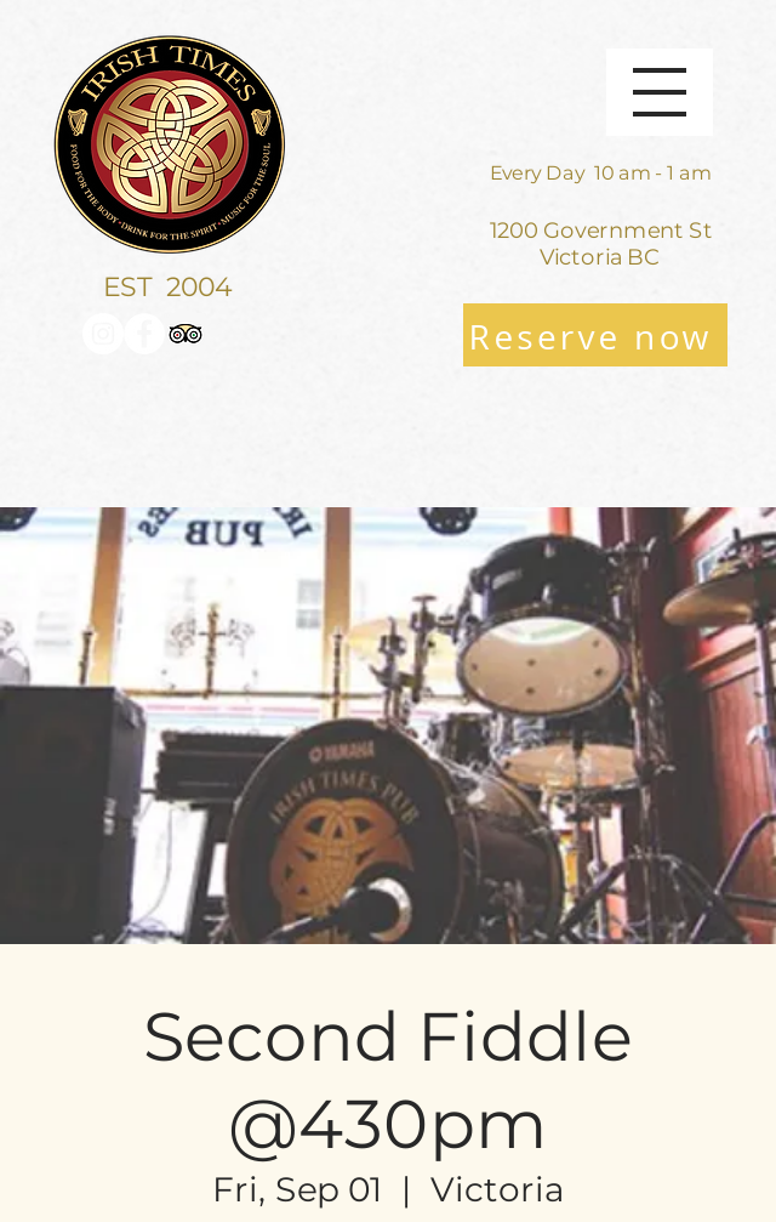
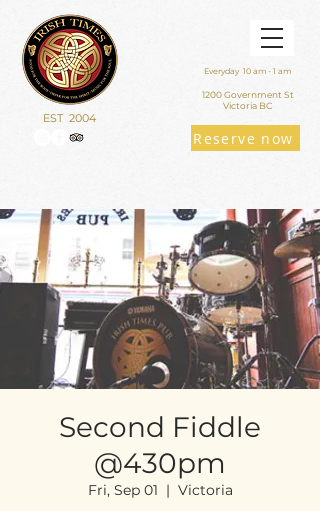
[490,160,711,184] Every Day 10 am - 1 am -> [204,66,291,76] Everyday 10 am - 1 am

